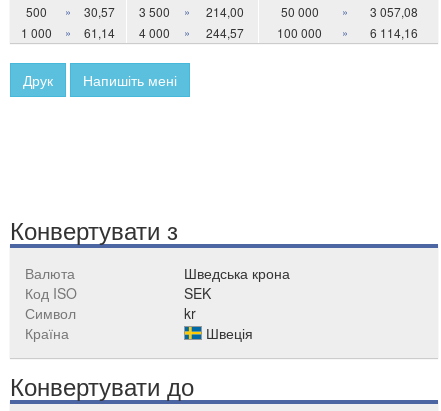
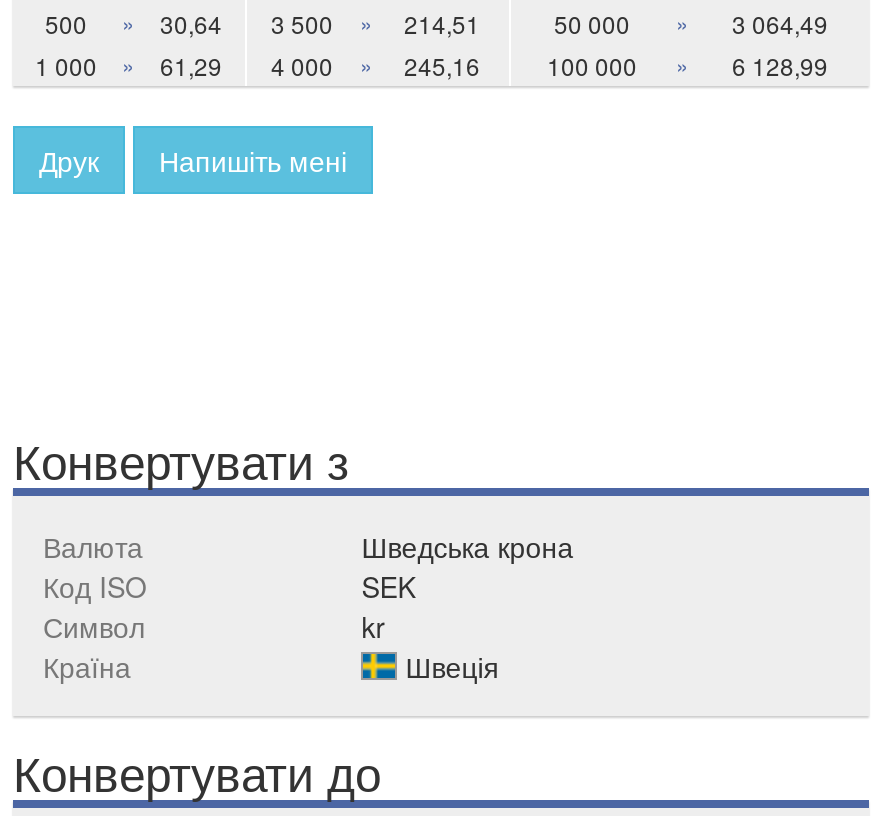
[83,3,114,20] 30,57 -> [160,6,222,40] 30,64
[205,3,243,20] 214,00 -> [404,6,480,40] 214,51
[369,3,417,20] 3 057,08 -> [732,6,828,40] 3 064,49
[83,24,114,41] 61,14 -> [160,48,222,82] 61,29
[205,24,243,41] 244,57 -> [404,48,480,82] 245,16
[369,24,417,41] 6 114,16 -> [732,48,828,82] 6 128,99

